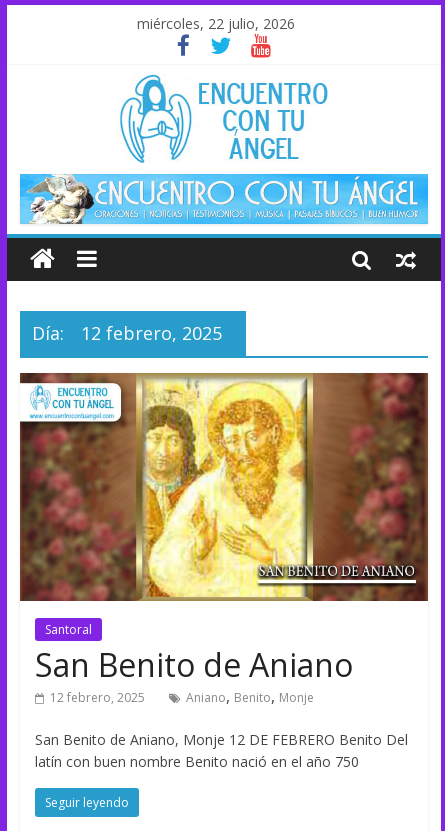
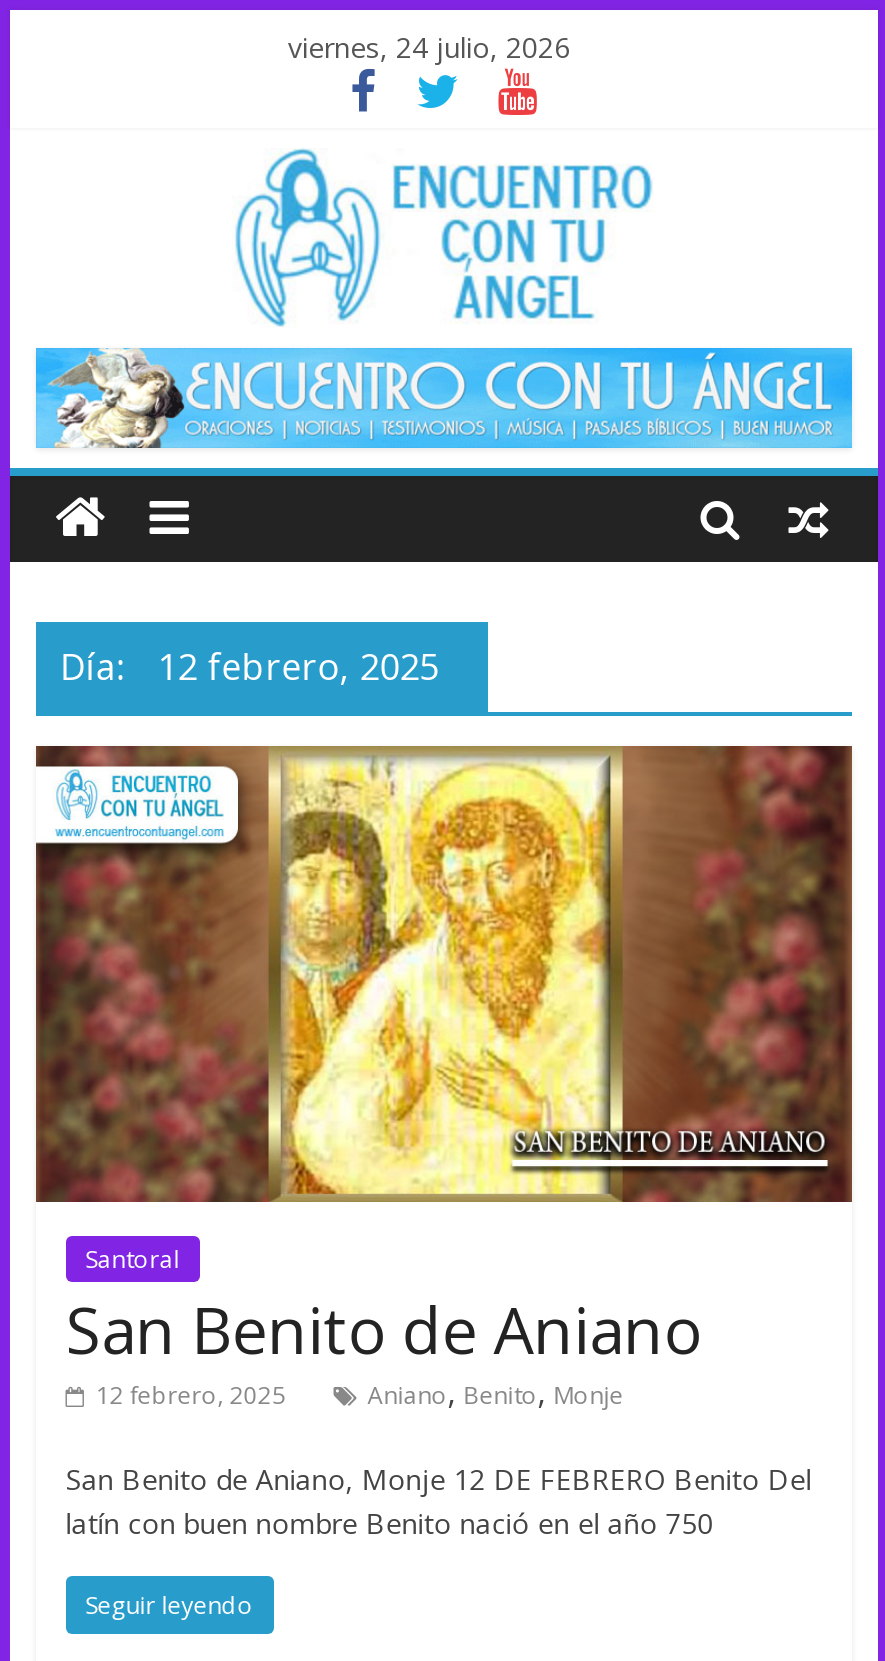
[137,14,295,33] miércoles, 22 julio, 2026 -> [288,28,570,66] viernes, 24 julio, 2026

